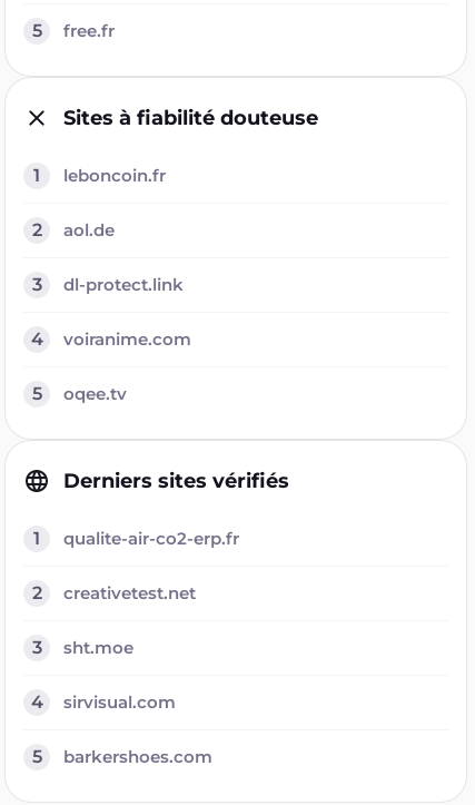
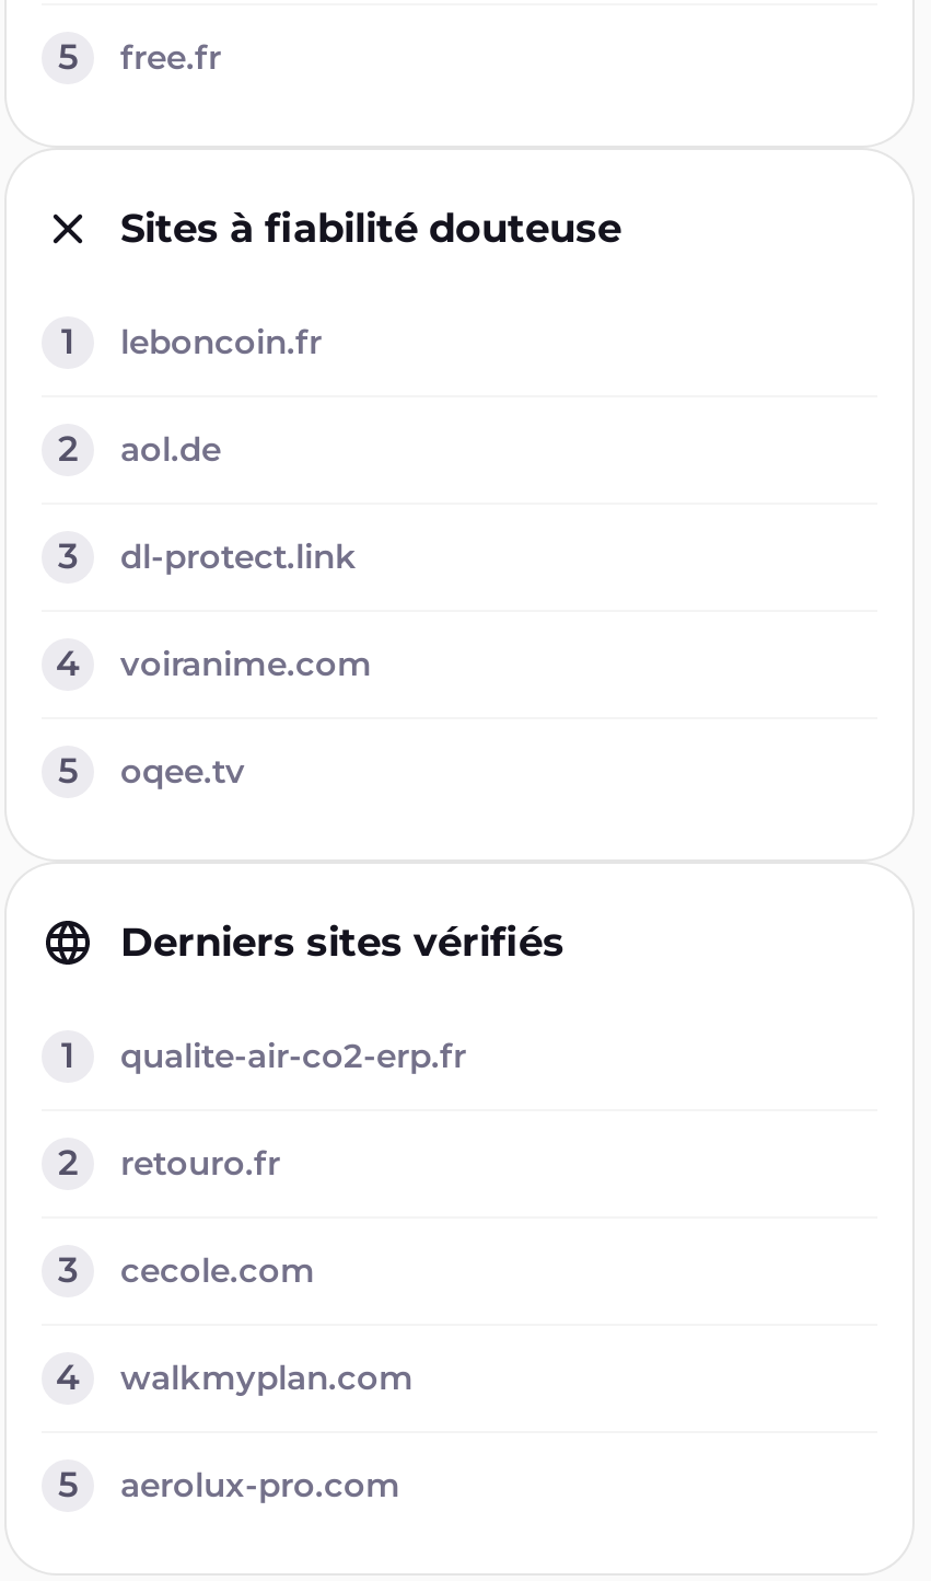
[63,582,196,603] creativetest.net -> [120,1142,280,1184] retouro.fr
[63,637,133,658] sht.moe -> [120,1249,315,1291] cecole.com
[63,691,176,713] sirvisual.com -> [120,1357,414,1398] walkmyplan.com
[63,746,212,767] barkershoes.com -> [120,1464,400,1505] aerolux-pro.com

